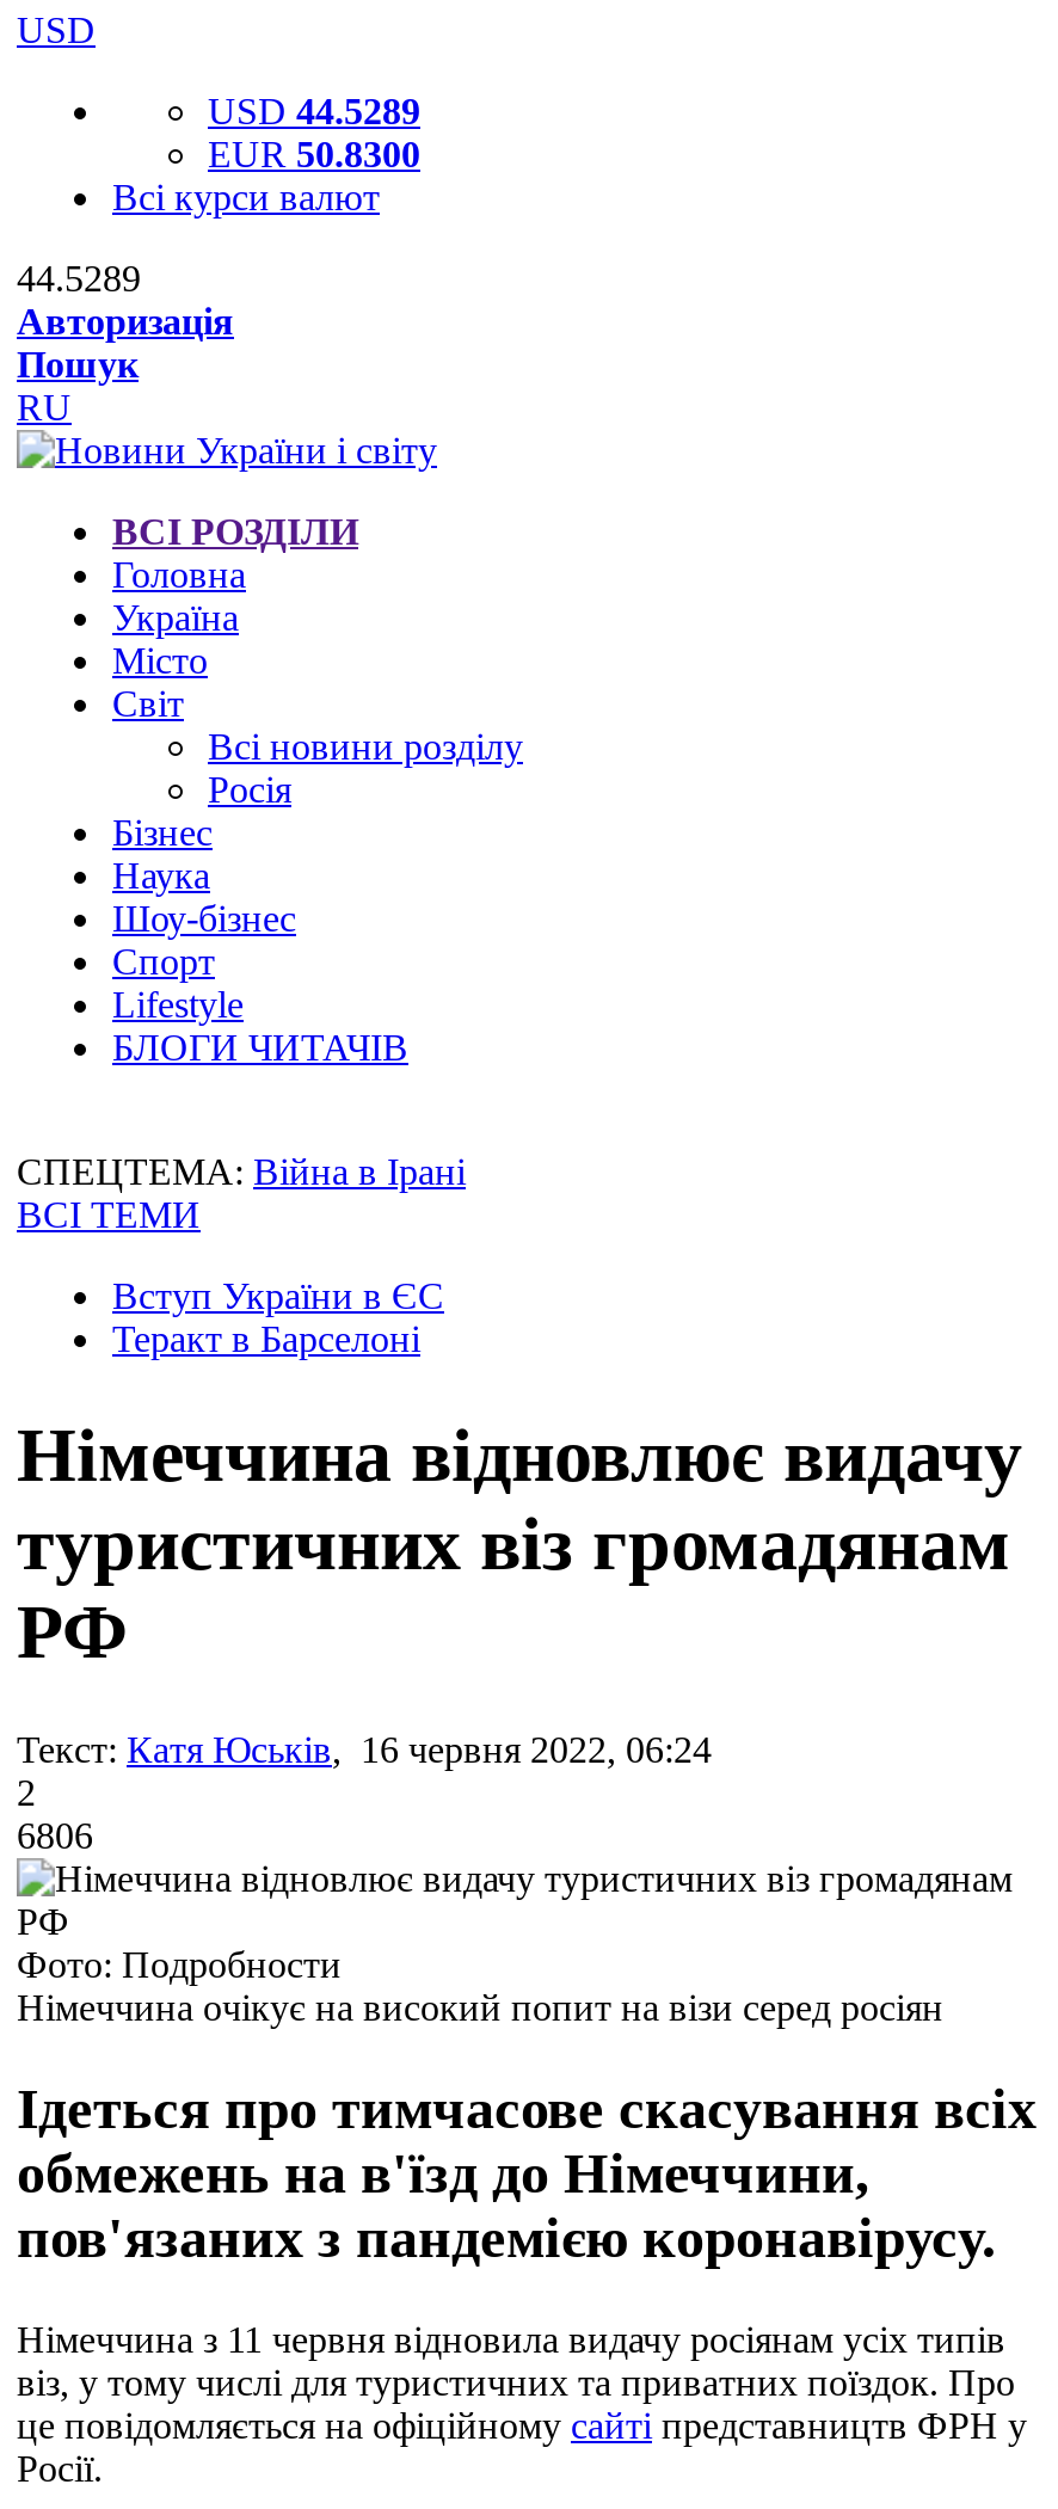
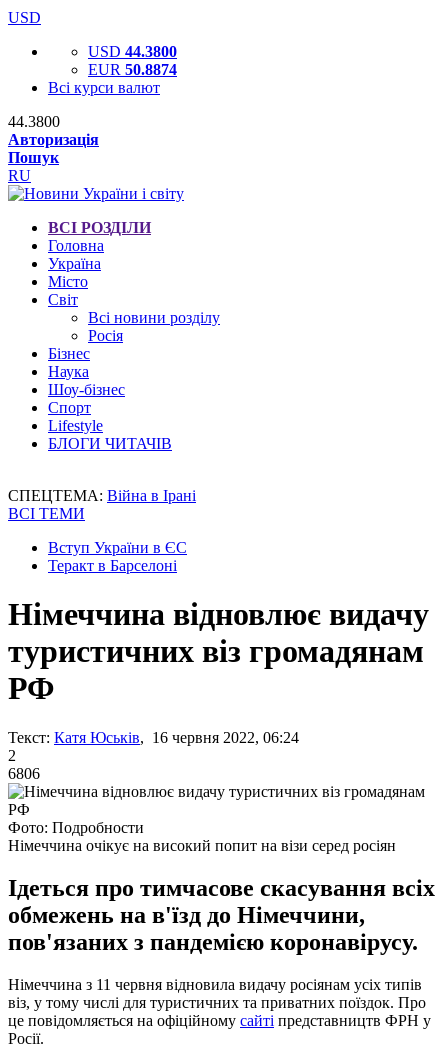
[208,91,420,131] USD 44.5289 -> [88,43,177,60] USD 44.3800
[208,134,420,174] EUR 50.8300 -> [88,61,177,78] EUR 50.8874
[17,258,141,299] 44.5289 -> [8,113,60,130] 44.3800

